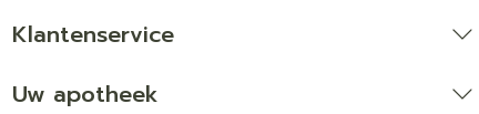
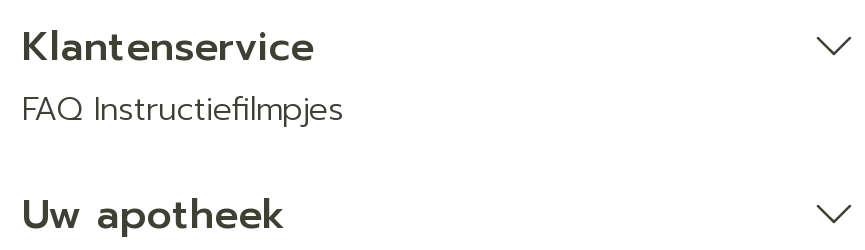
none -> [22,86,344,134] FAQ Instructiefilmpjes

